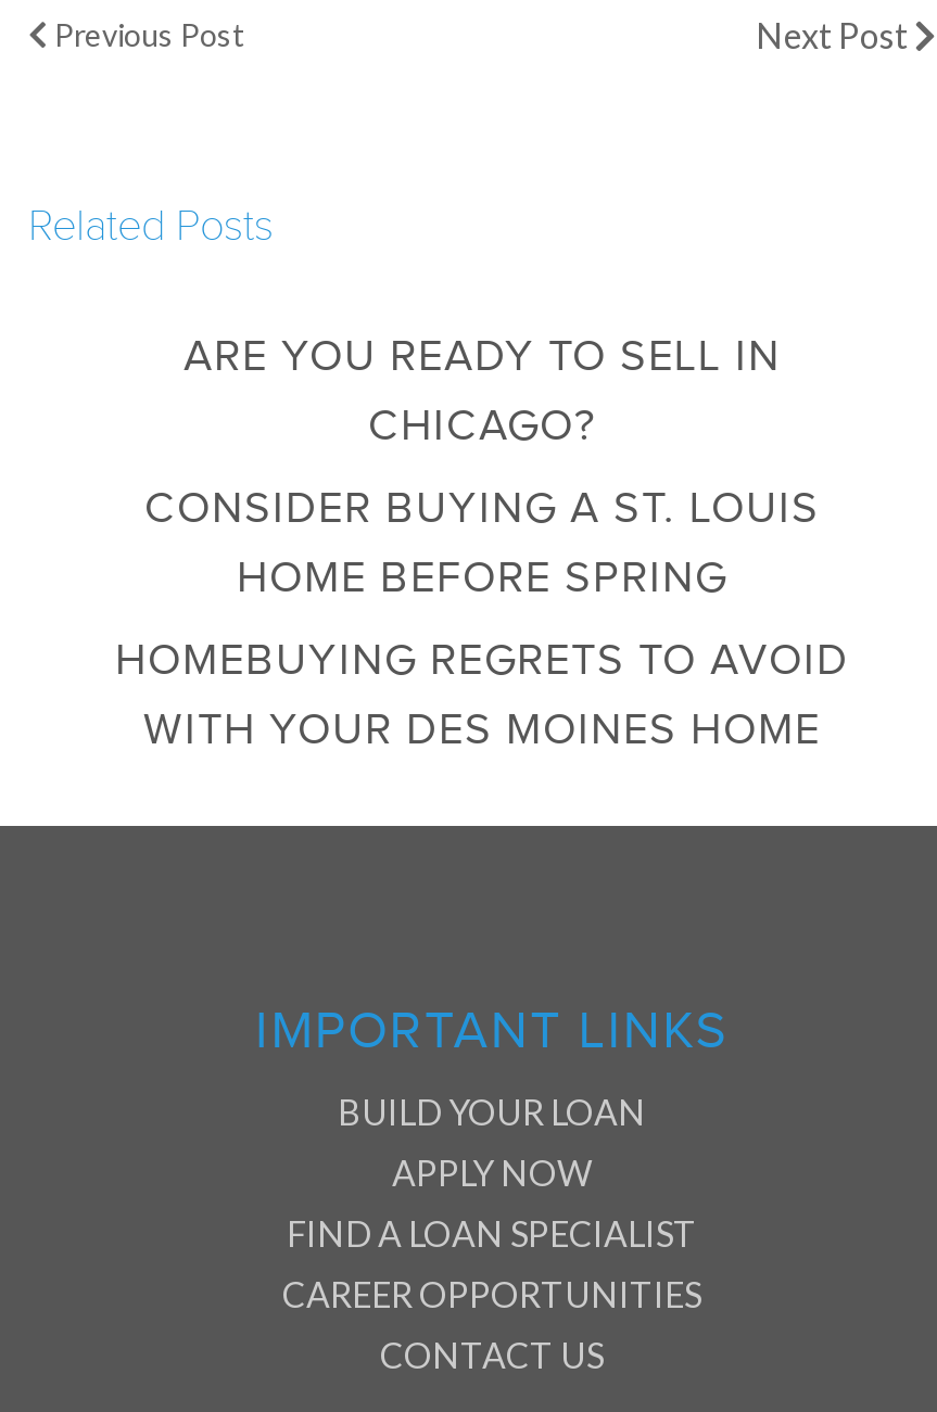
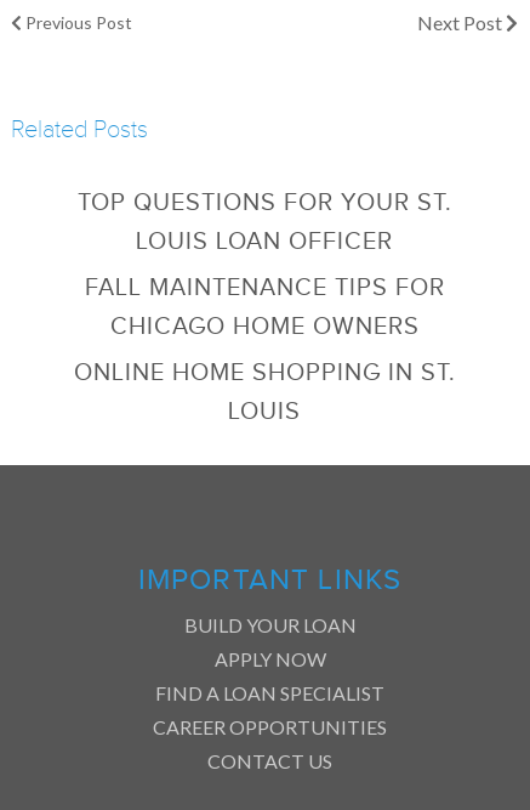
[183,332,781,379] ARE YOU READY TO SELL IN -> [77,189,452,215] TOP QUESTIONS FOR YOUR ST.
[368,401,596,449] CHICAGO? -> [136,227,393,254] LOUIS LOAN OFFICER
[144,484,820,531] CONSIDER BUYING A ST. LOUIS -> [84,274,444,300] FALL MAINTENANCE TIPS FOR
[237,553,727,601] HOME BEFORE SPRING -> [110,312,419,339] CHICAGO HOME OWNERS
[115,636,849,683] HOMEBUYING REGRETS TO AVOID -> [73,359,455,385] ONLINE HOME SHOPPING IN ST.
[143,705,821,753] WITH YOUR DES MOINES HOME -> [228,397,301,424] LOUIS

